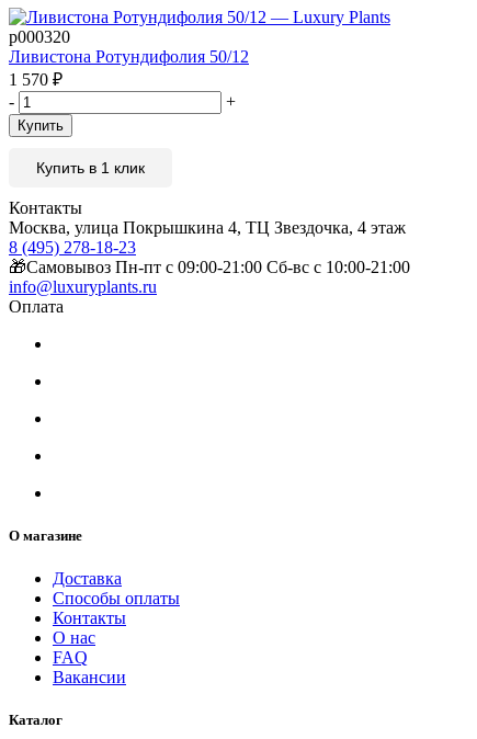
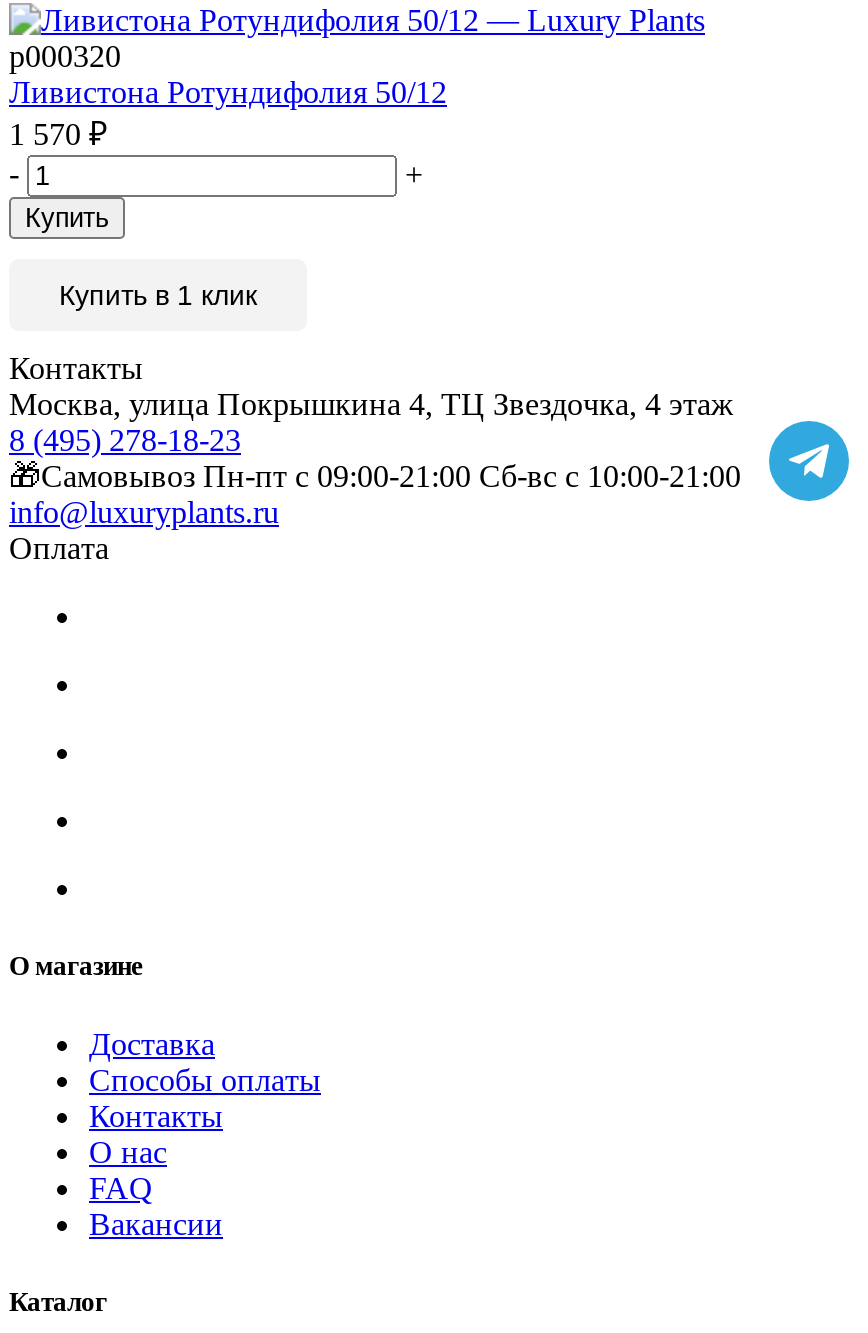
none -> [767,419,851,503] [image]

